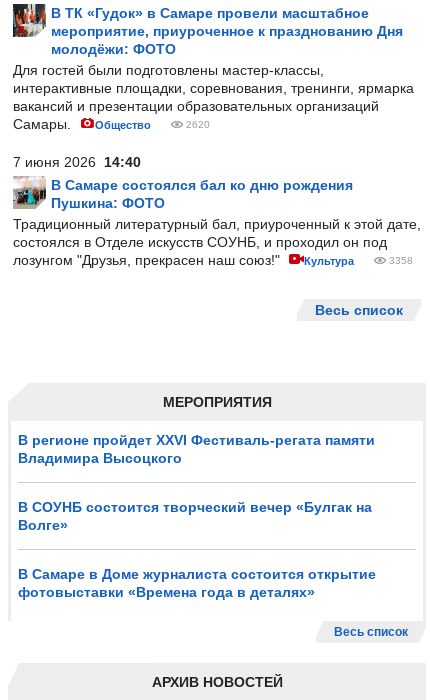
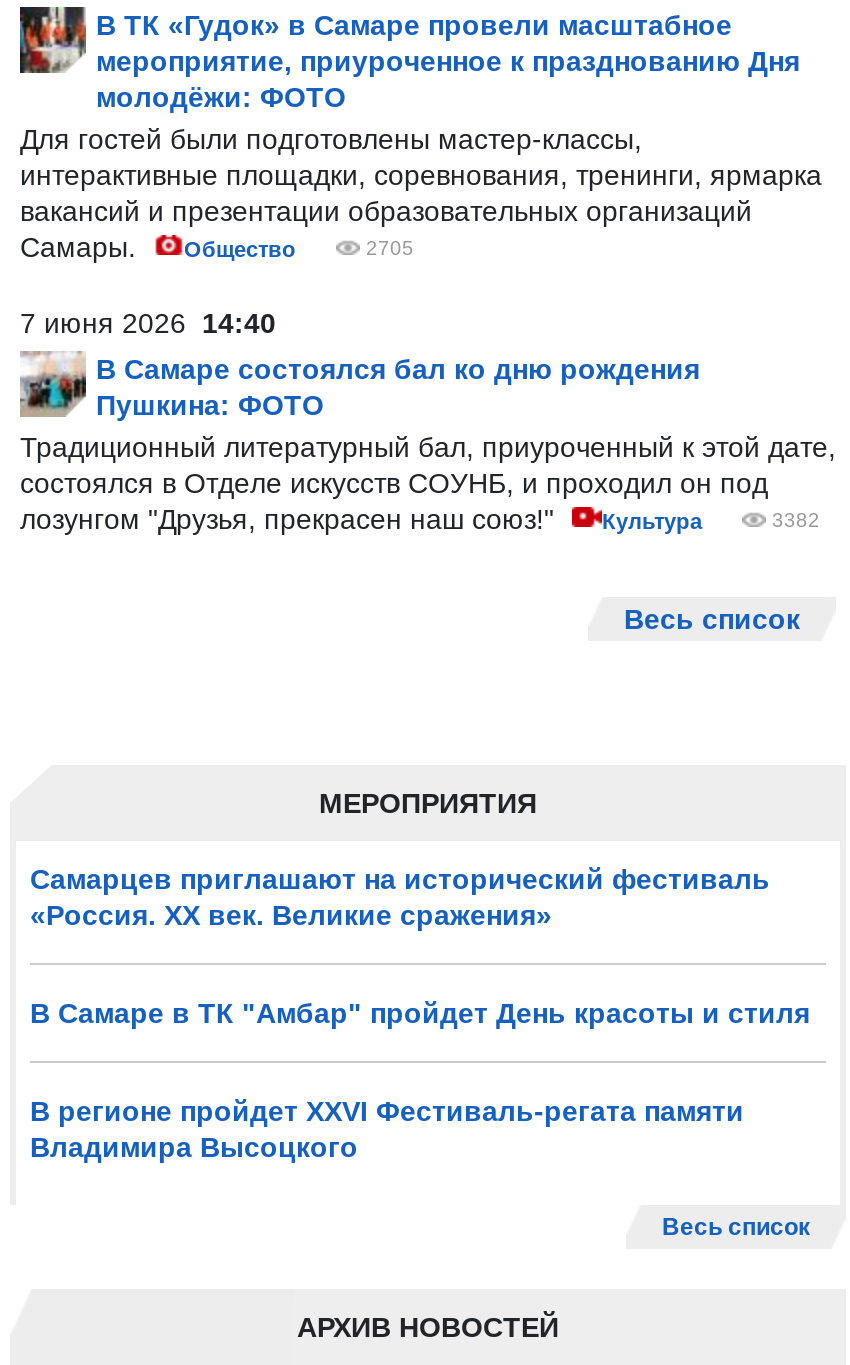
[186,119,210,130] 2620 -> [366,237,414,259] 2705
[389,255,413,266] 3358 -> [772,509,820,531] 3382
none -> [30,863,810,1029] Самарцев приглашают на исторический фестиваль | «Россия. ХХ век. Великие сражения» | В Самаре в ТК "Амбар" пройдет День красоты и стиля
moved [18,432,375,466] -> [30,1095,744,1163]: В регионе пройдет XXVI Фестиваль-регата памяти | Владимира Высоцкого
[18,499,376,600] В СОУНБ состоится творческий вечер «Булгак на | Волге» | В Самаре в Доме журналиста состоится открытие | фотовыставки «Времена года в деталях» -> none

